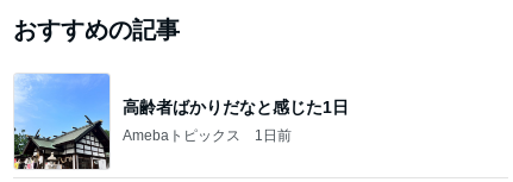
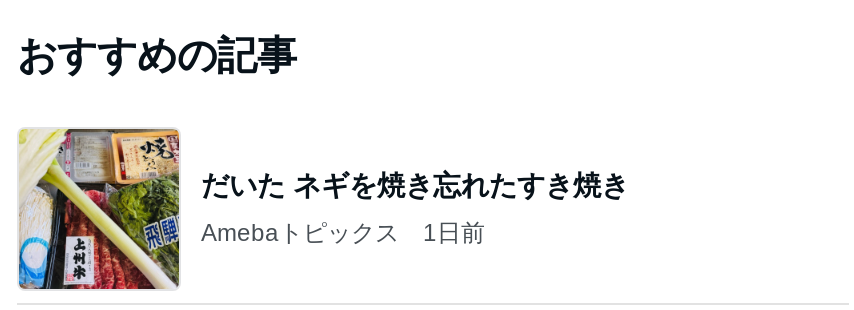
[13,73,349,170] [image] | 高齢者ばかりだなと感じた1日 -> [17,127,629,291] [image] | だいた ネギを焼き忘れたすき焼き

